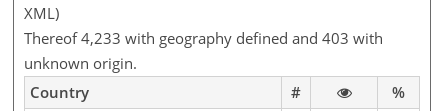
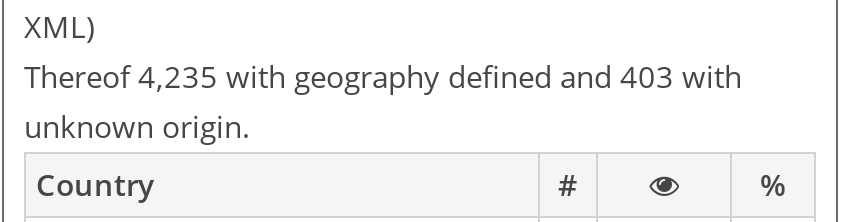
[24,28,383,48] Thereof 4,233 with geography defined and 403 with -> [24,56,742,96] Thereof 4,235 with geography defined and 403 with

